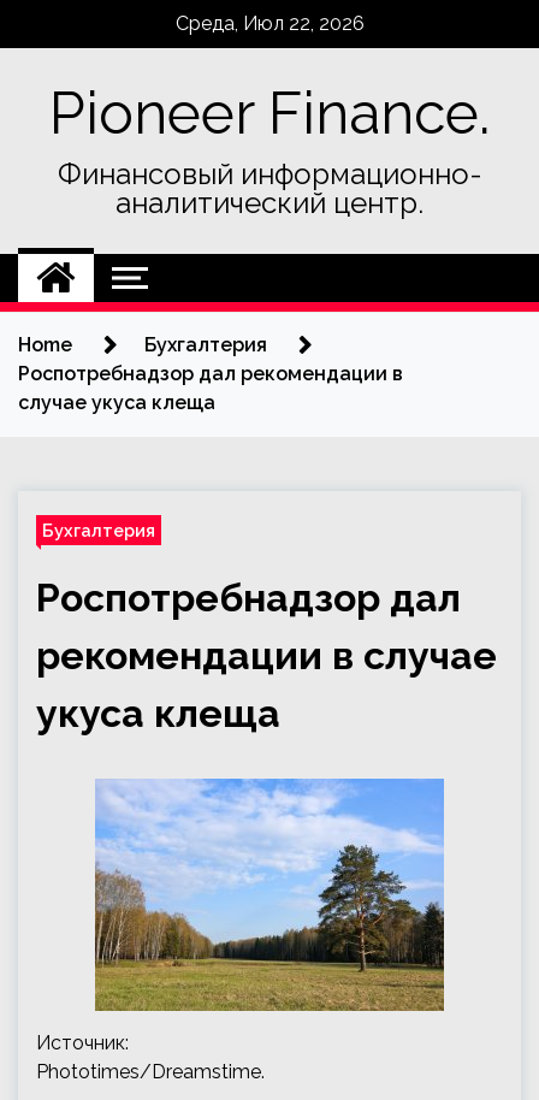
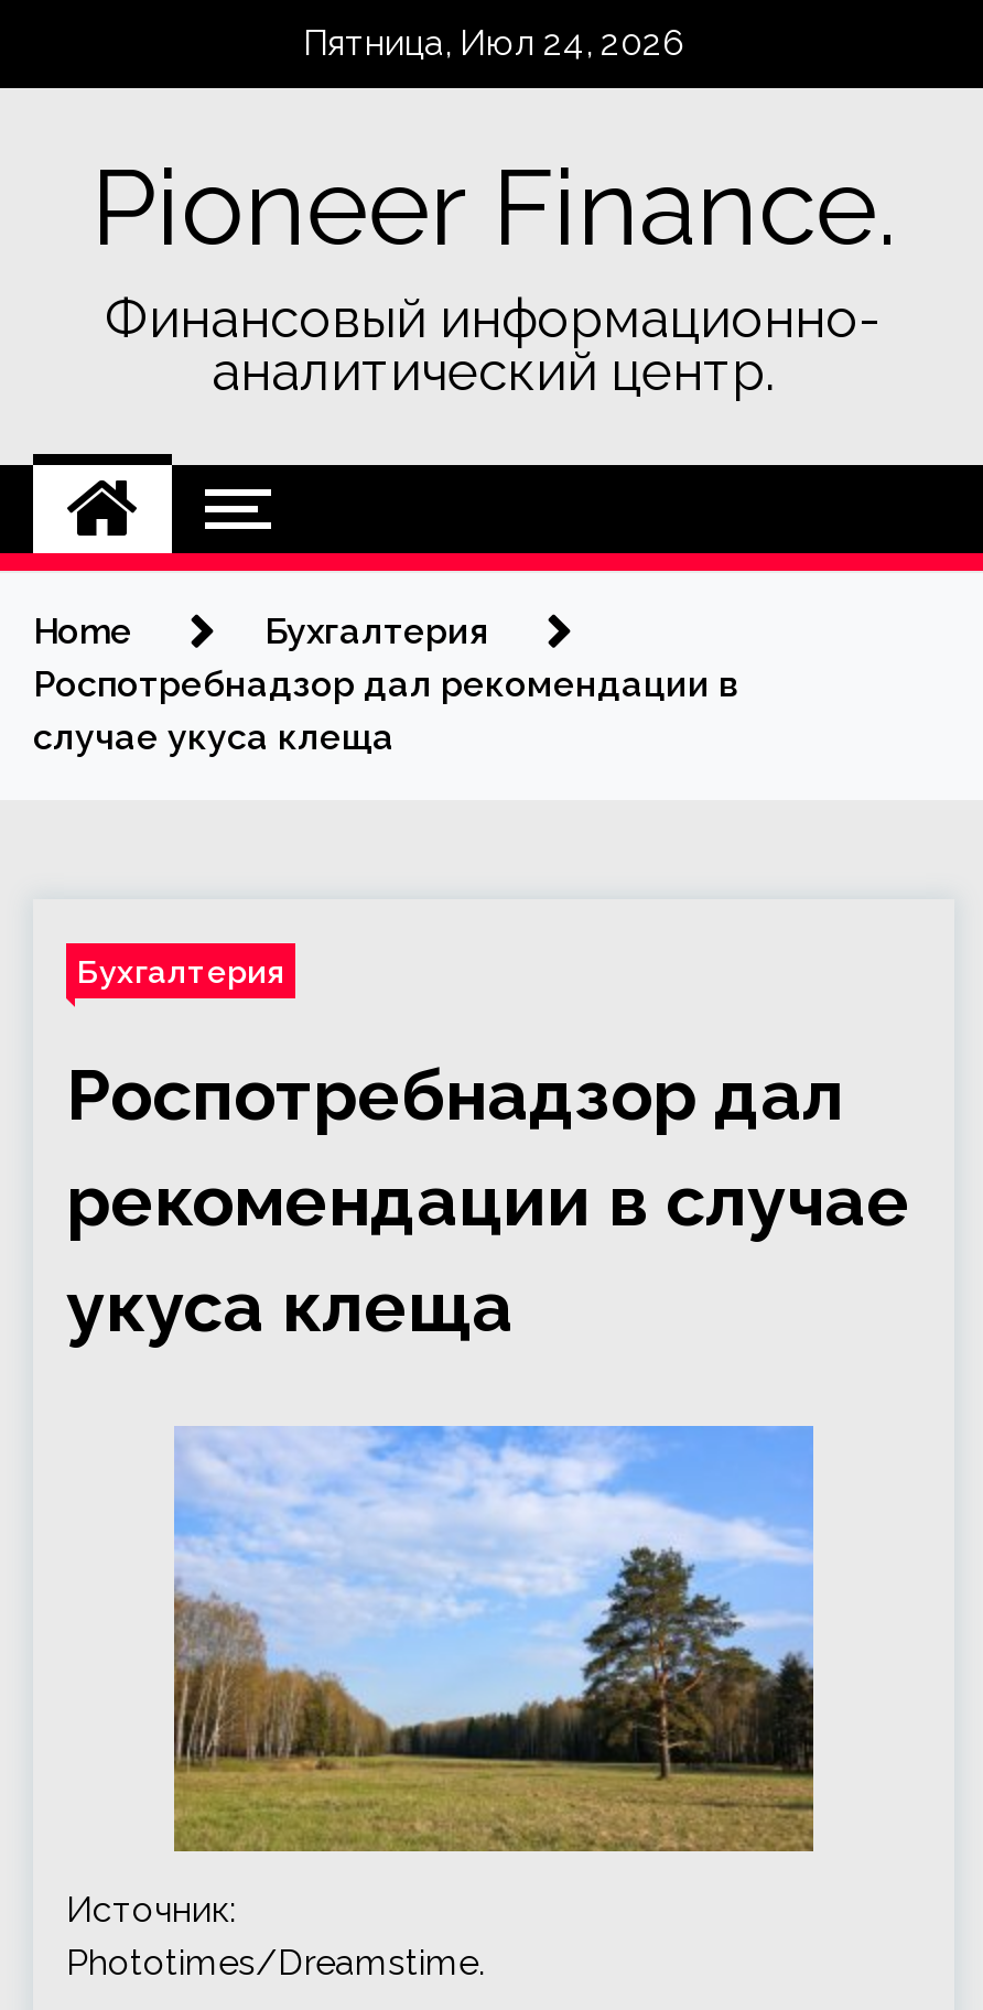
[175,12,364,35] Среда, Июл 22, 2026 -> [303,22,684,64] Пятница, Июл 24, 2026

